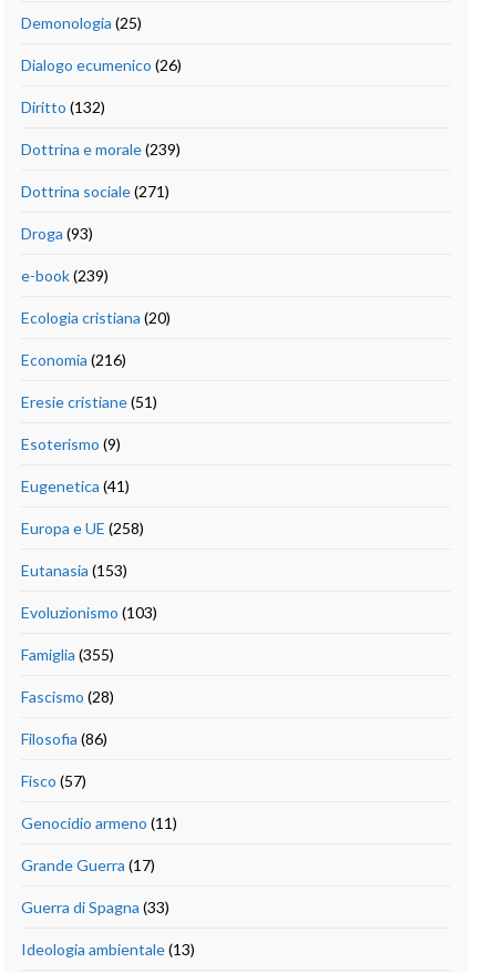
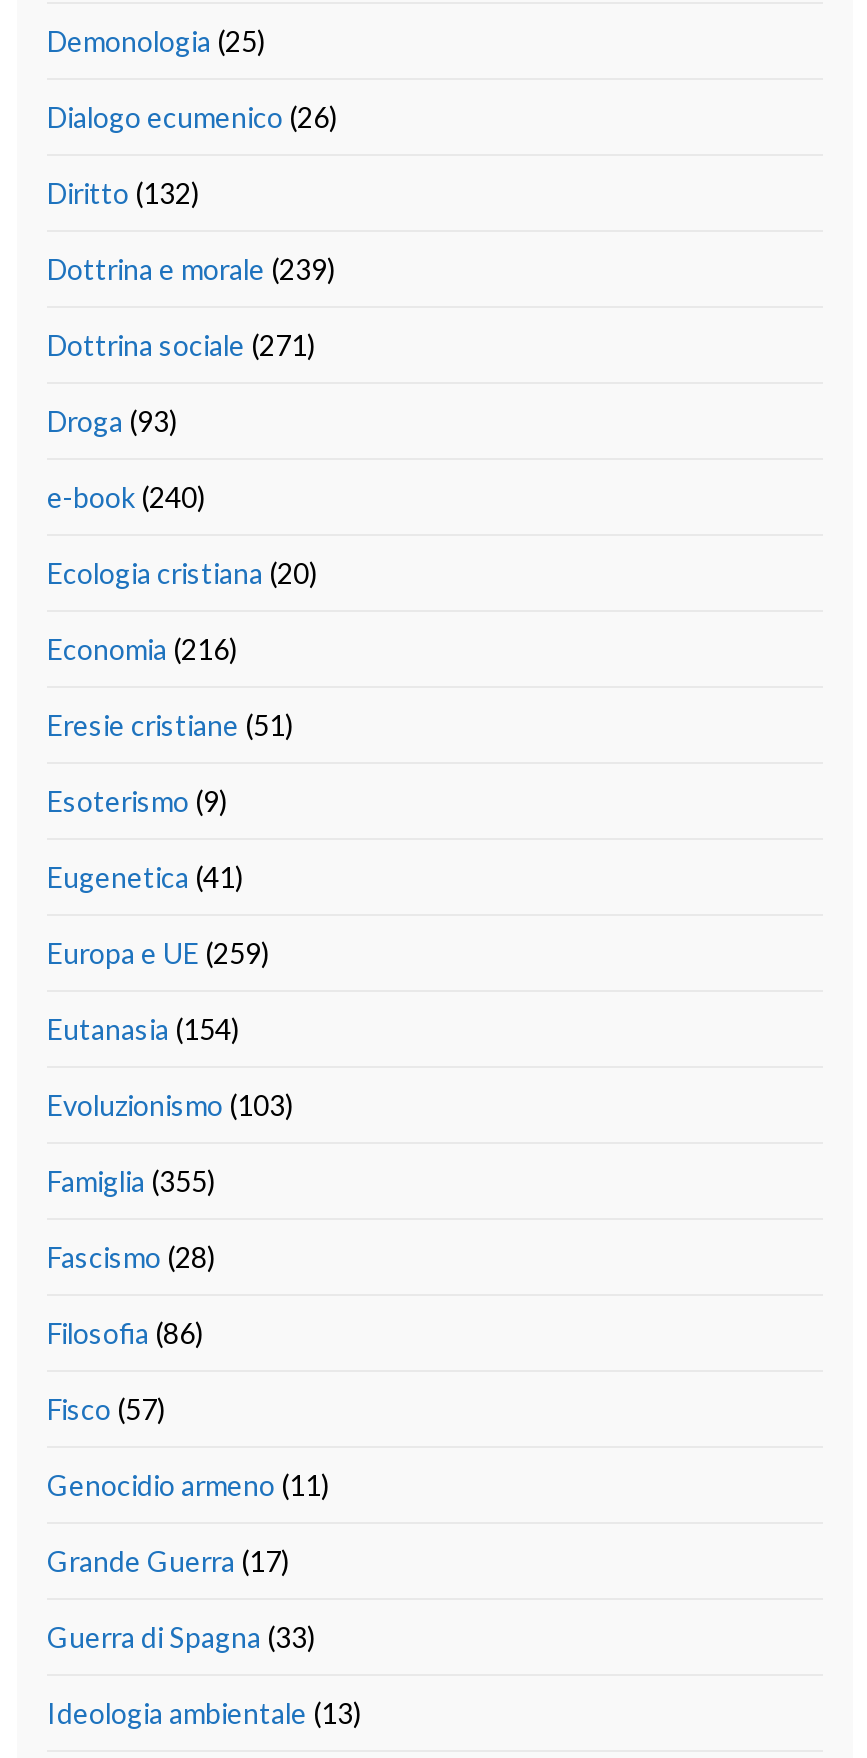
[21,266,109,285] e-book (239) -> [47,480,205,514] e-book (240)
[21,518,144,537] Europa e UE (258) -> [47,936,269,970] Europa e UE (259)
[21,561,127,579] Eutanasia (153) -> [47,1012,239,1046] Eutanasia (154)

